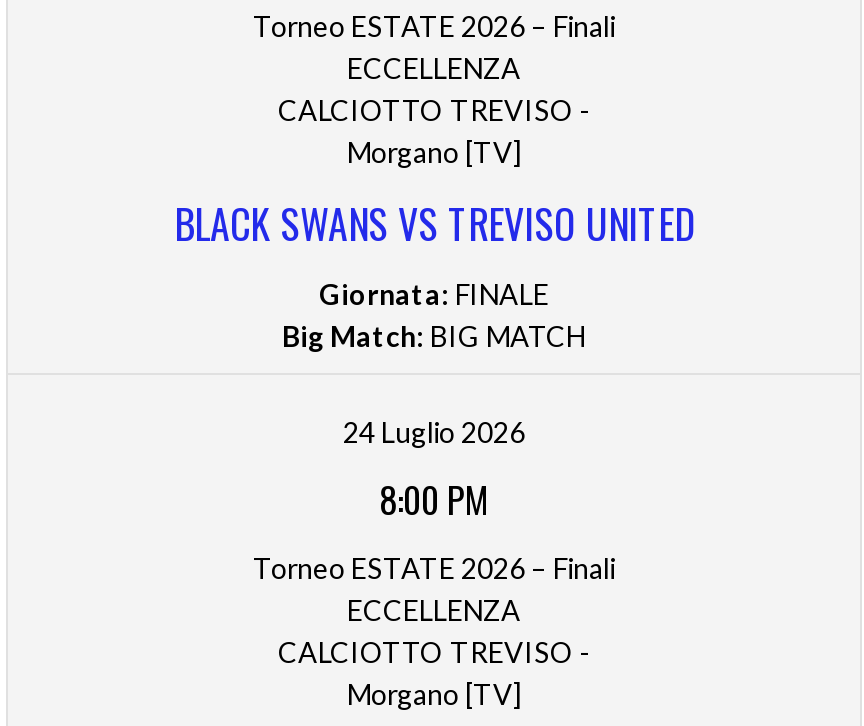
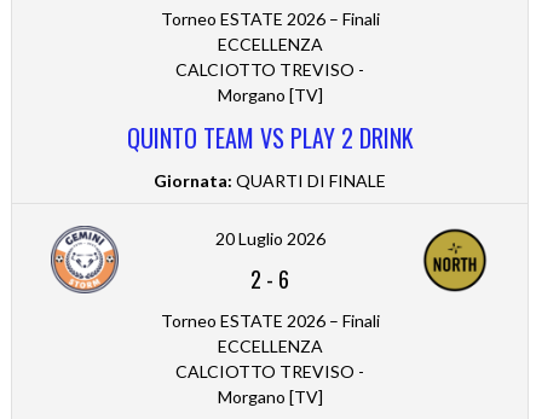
none -> [50,225,120,295] [image]
none -> [422,228,488,293] [image]
[174,193,694,353] BLACK SWANS VS TREVISO UNITED | Giornata: FINALE | Big Match: BIG MATCH -> [126,120,413,191] QUINTO TEAM VS PLAY 2 DRINK | Giornata: QUARTI DI FINALE
[343,415,525,449] 24 Luglio 2026 -> [215,228,325,249] 20 Luglio 2026
[379,473,489,525] 8:00 PM -> [250,263,289,295] 2 - 6

